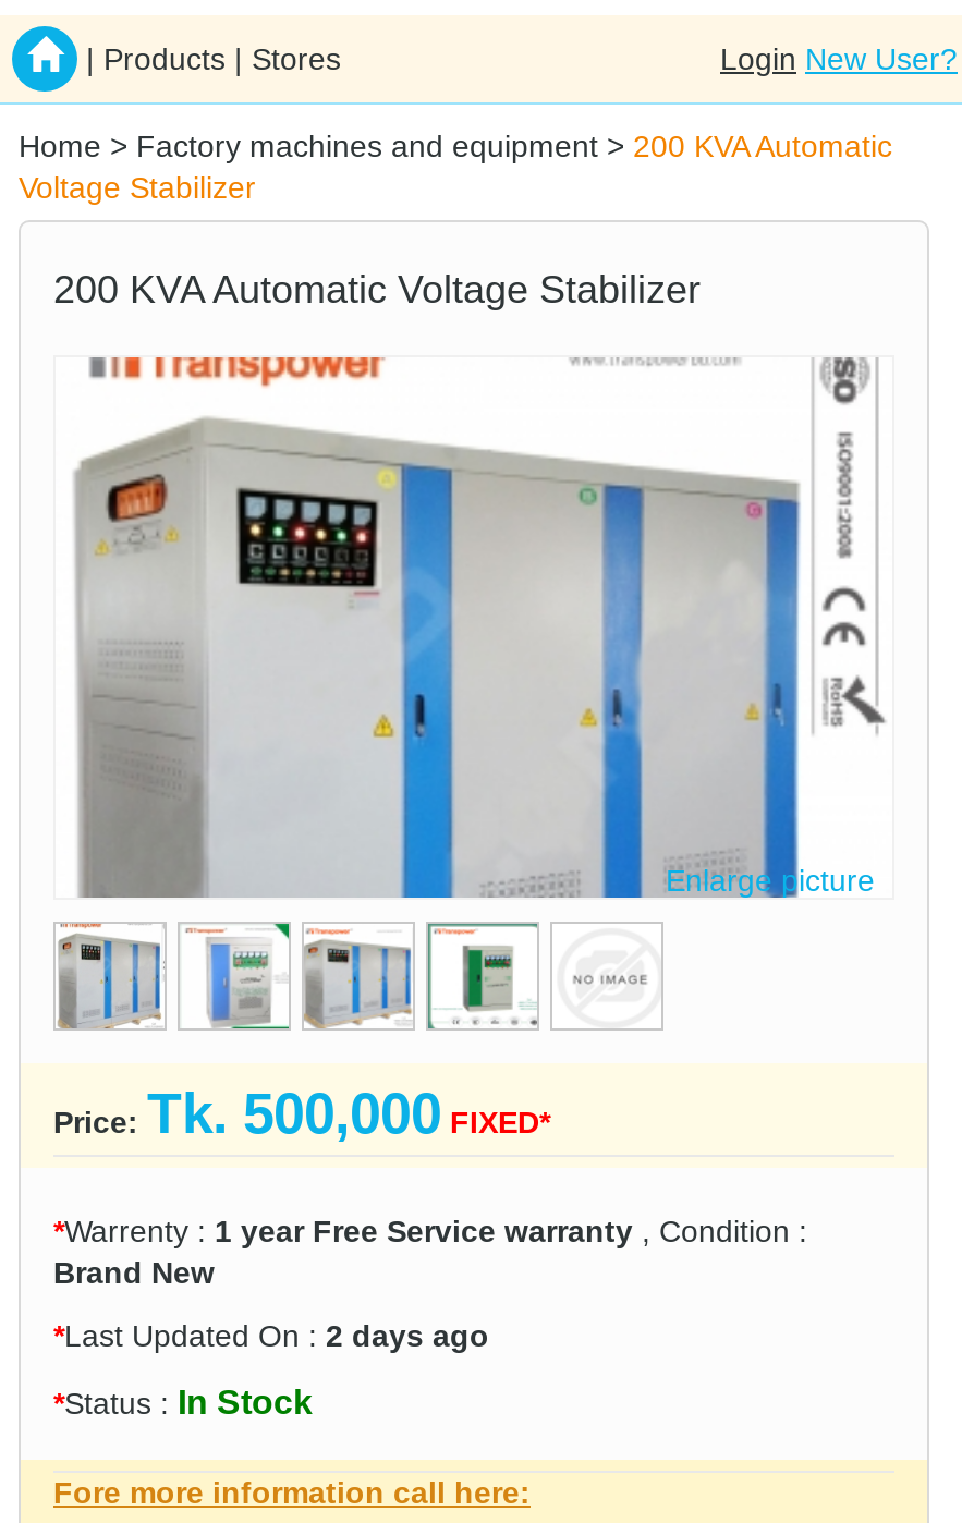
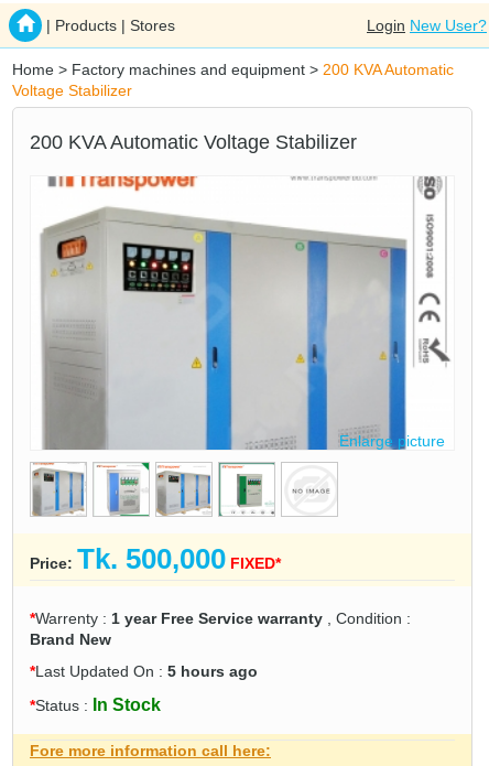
[53,1318,489,1353] * Last Updated On : 2 days ago -> [30,662,258,680] * Last Updated On : 5 hours ago

